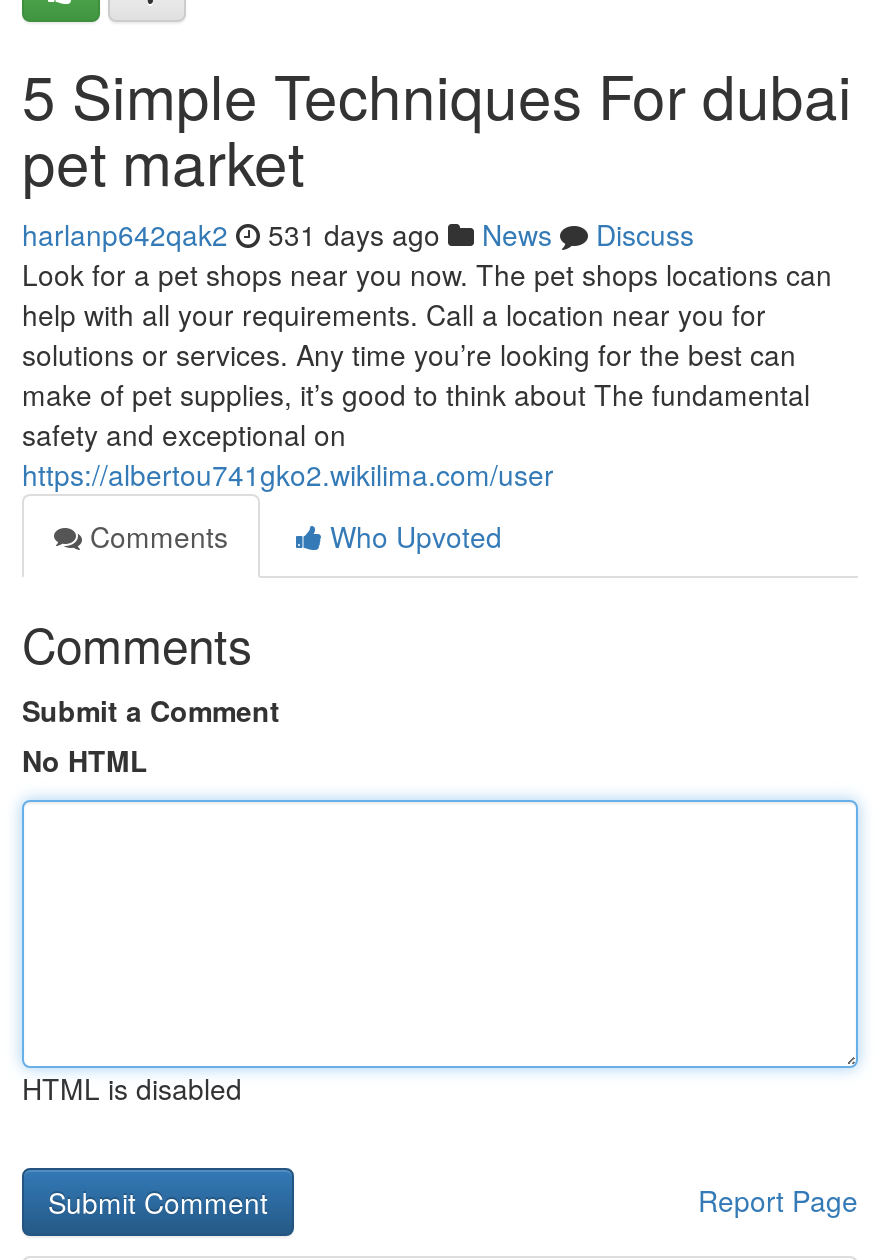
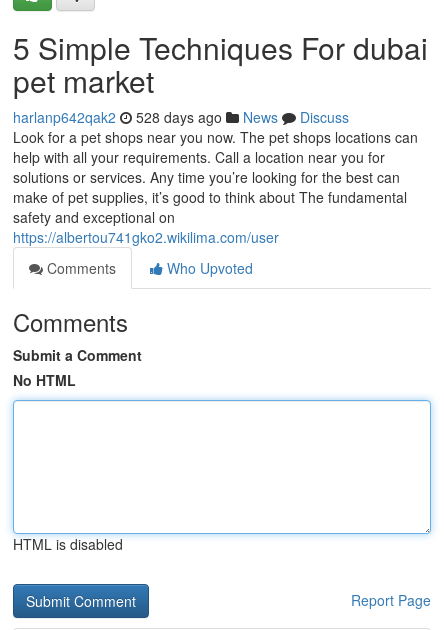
[22,214,694,254] harlanp642qak2 531 days ago News Discuss -> [13,107,349,127] harlanp642qak2 528 days ago News Discuss

